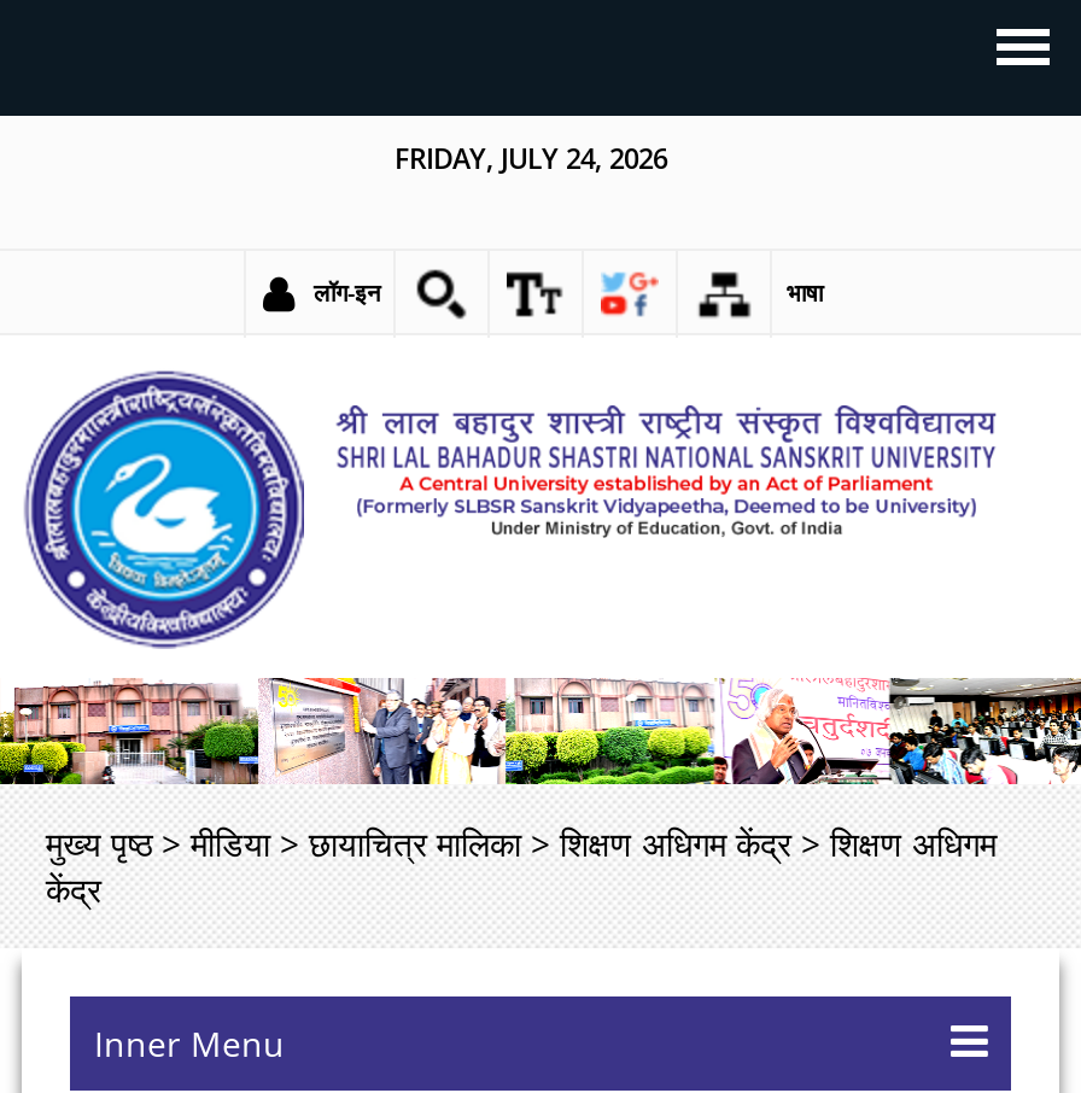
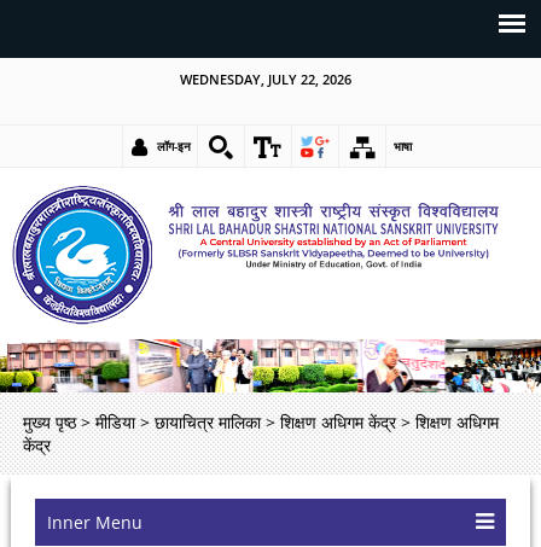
[395,140,667,176] FRIDAY, JULY 24, 2026 -> [180,70,351,88] WEDNESDAY, JULY 22, 2026

